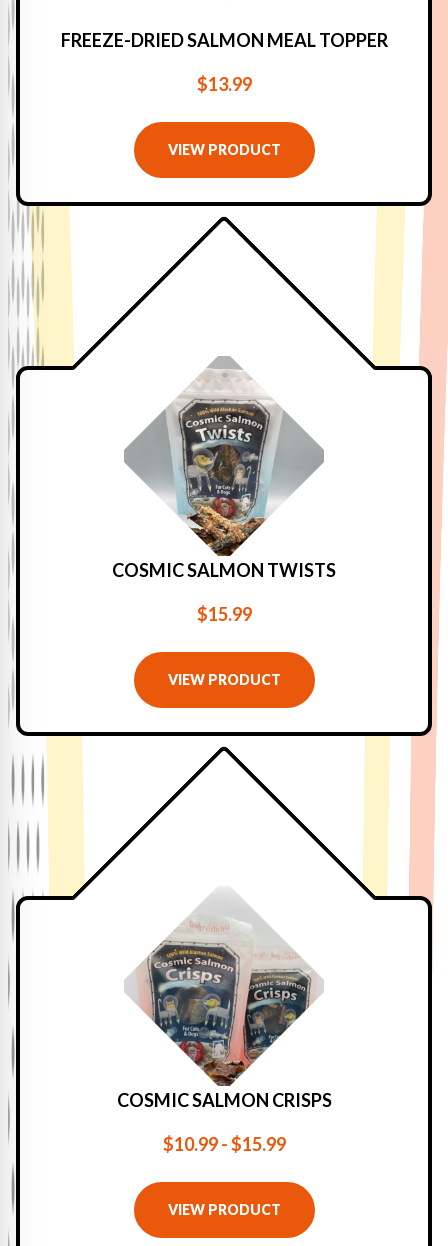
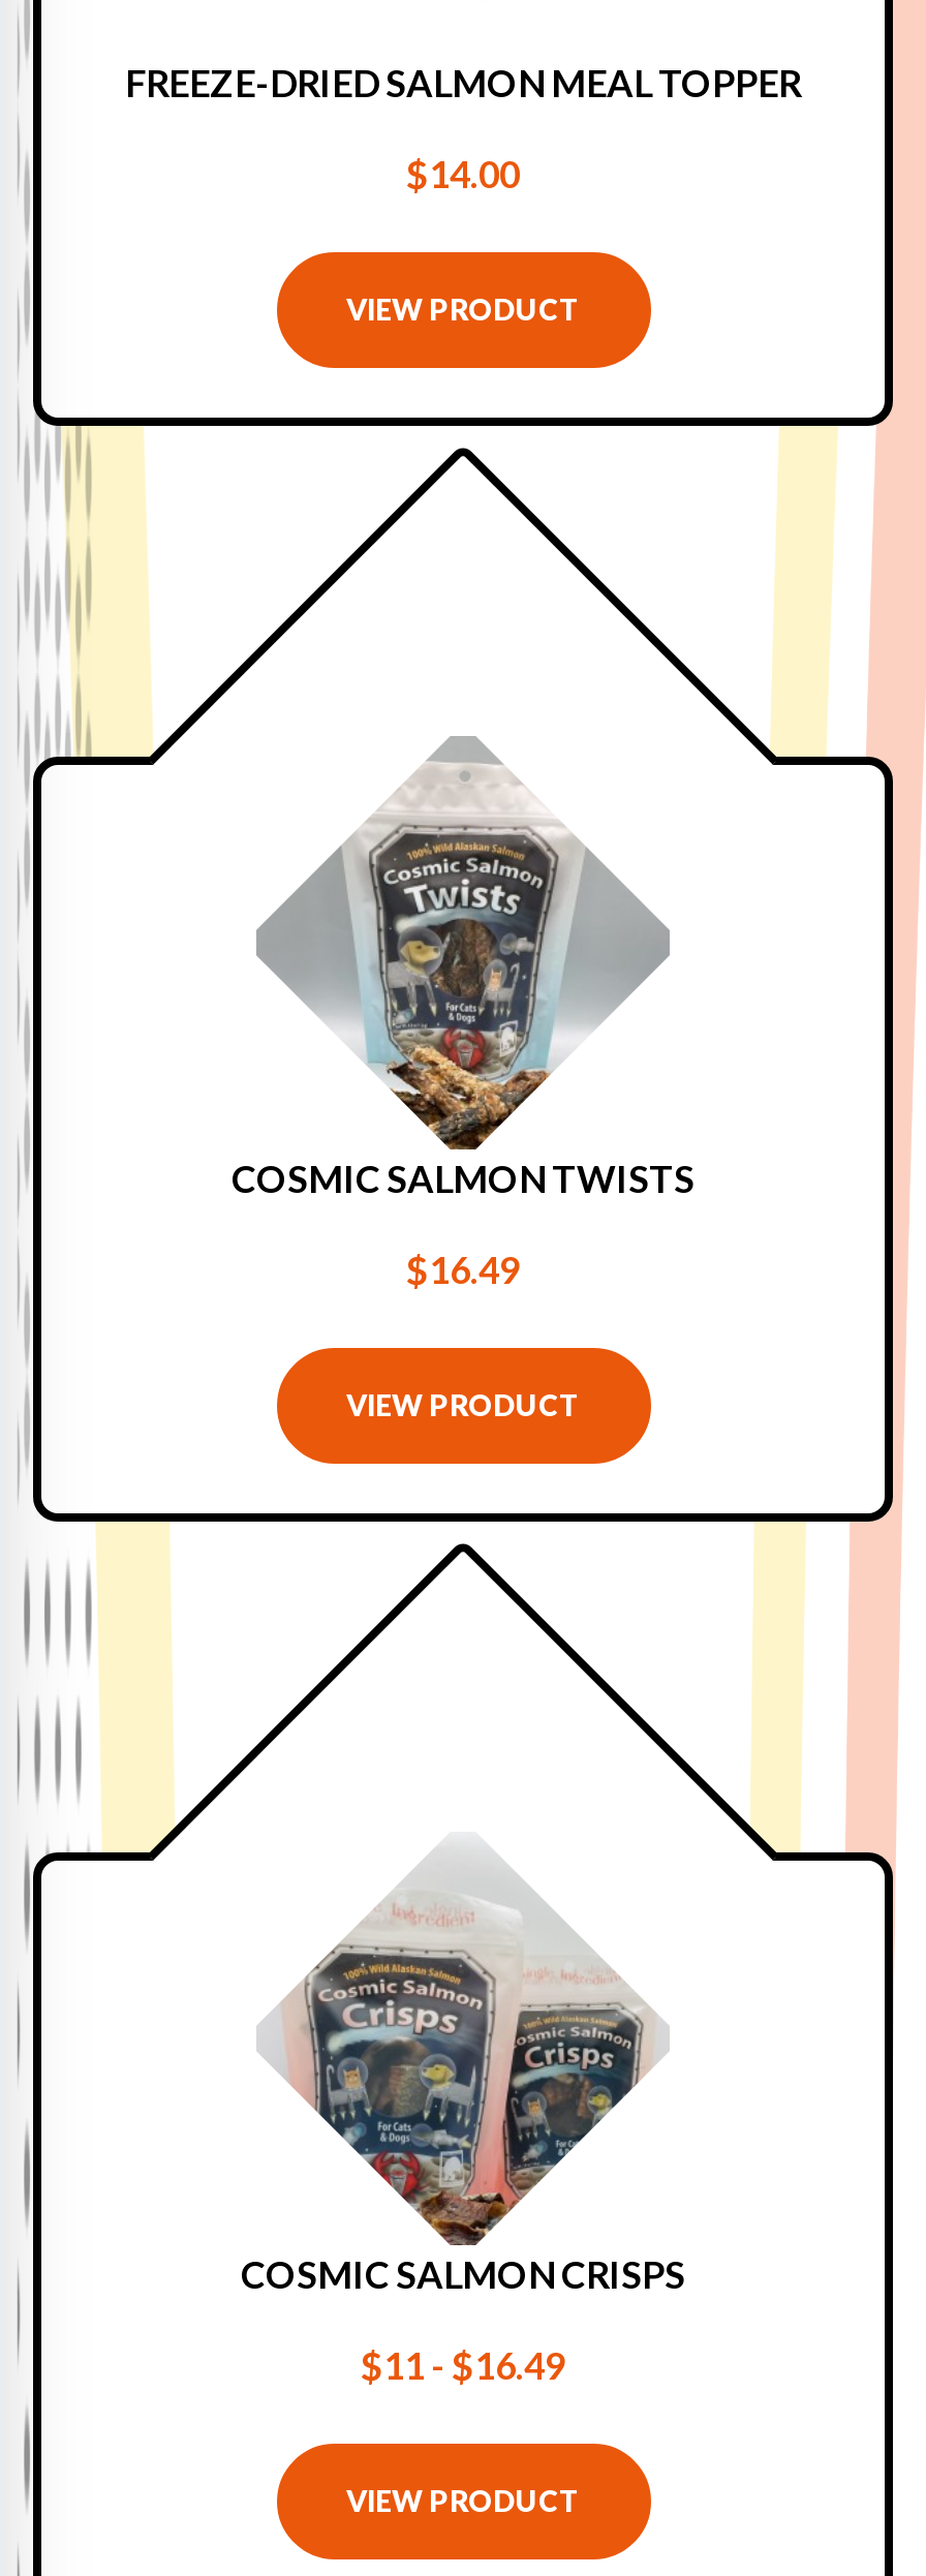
[196,72,251,94] $13.99 -> [406,150,520,195] $14.00
[196,602,251,624] $15.99 -> [406,1246,520,1291] $16.49
[162,1132,285,1154] $10.99 - $15.99 -> [361,2341,565,2387] $11 - $16.49

